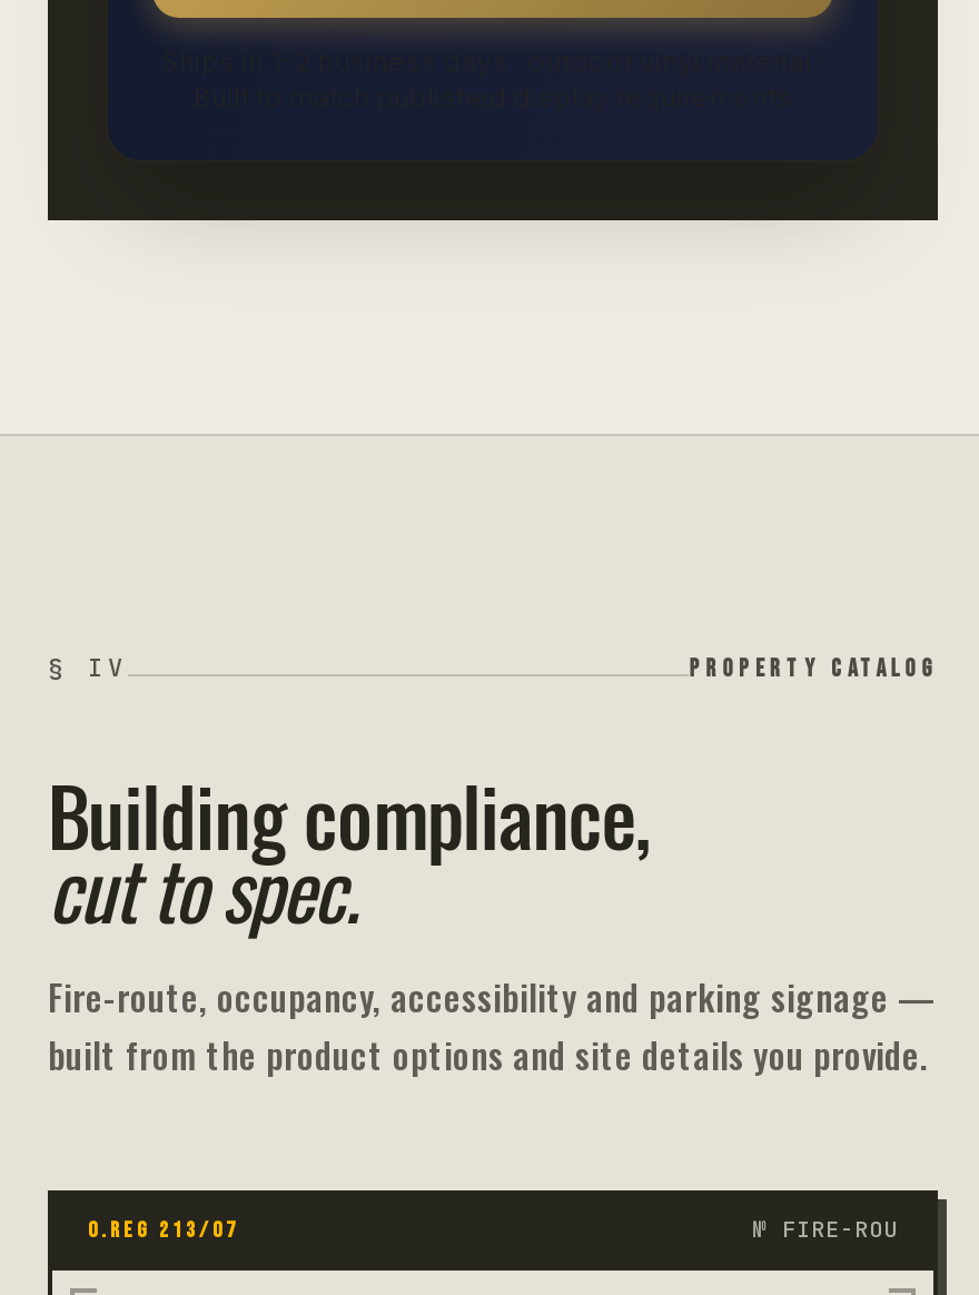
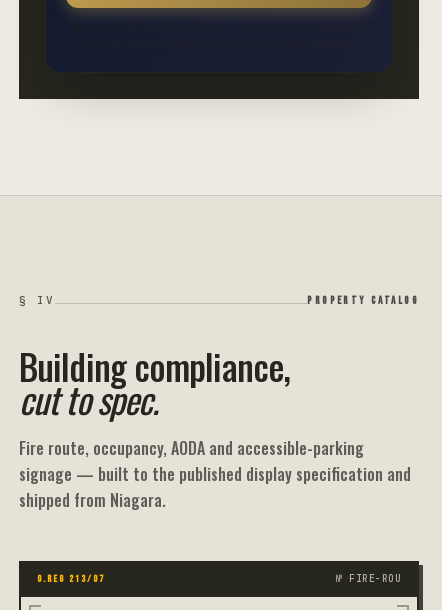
[48,969,938,1081] Fire-route, occupancy, accessibility and parking signage — | built from the product options and site details you provide. -> [19,436,411,512] Fire route, occupancy, AODA and accessible-parking | signage — built to the published display specification and | shipped from Niagara.

